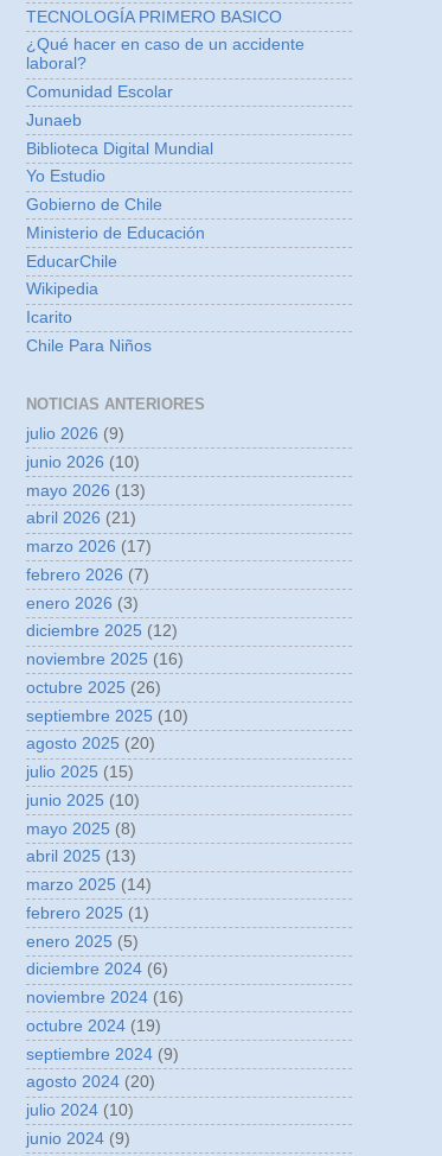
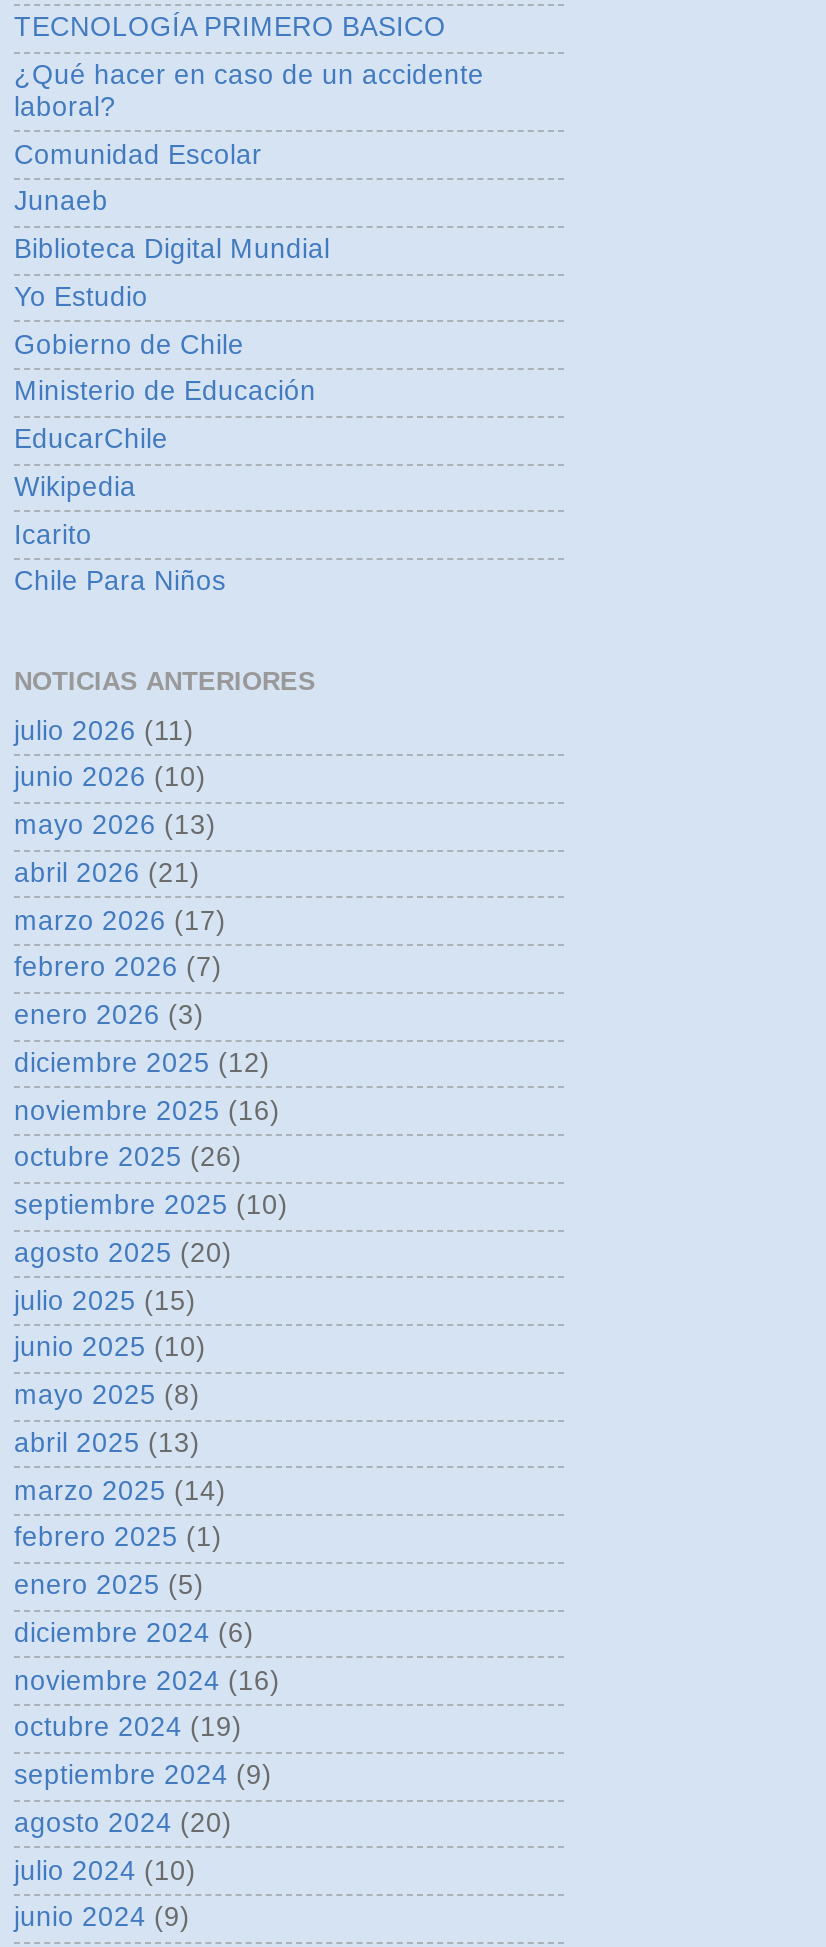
[26,425,124,443] julio 2026 (9) -> [14,715,194,745] julio 2026 (11)

